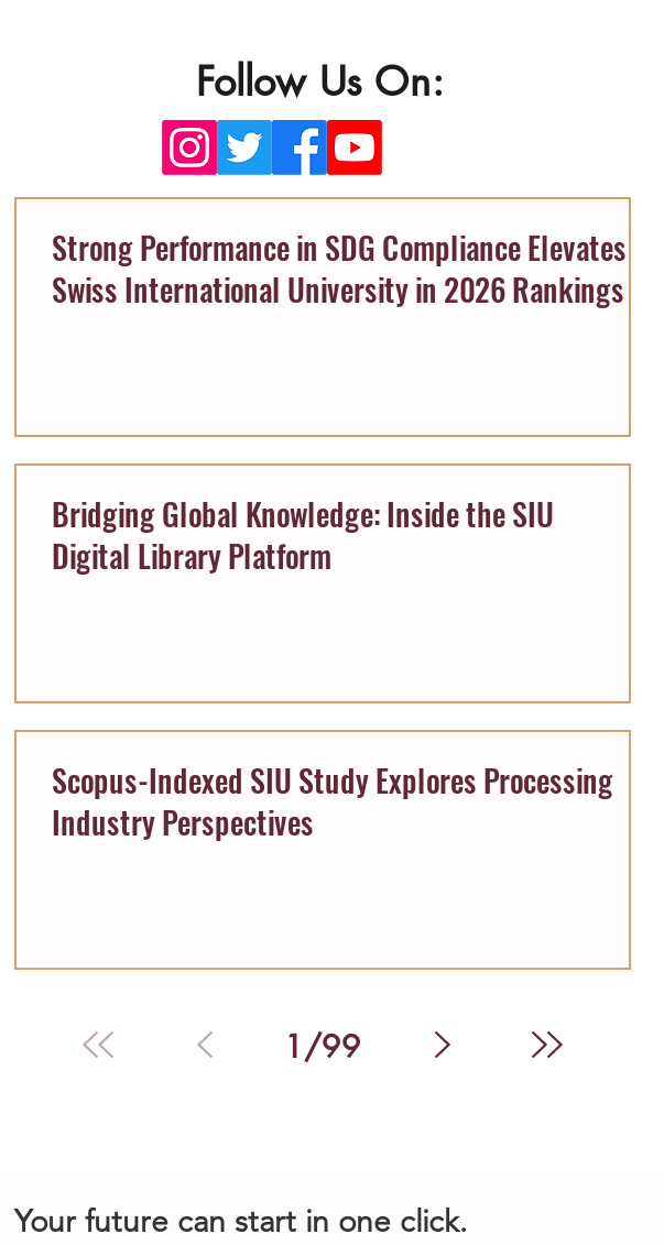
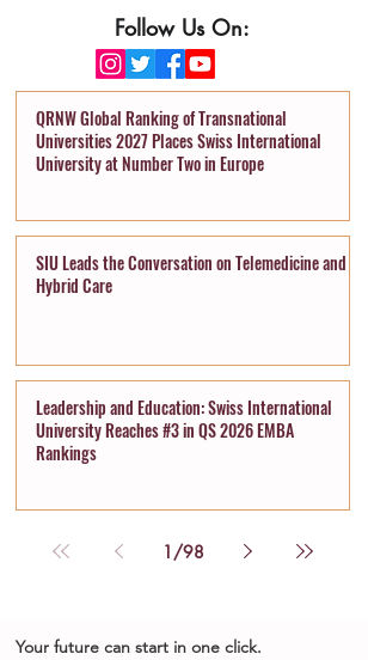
[52,223,627,312] Strong Performance in SDG Compliance Elevates | Swiss International University in 2026 Rankings -> [36,105,321,176] QRNW Global Ranking of Transnational | Universities 2027 Places Swiss International | University at Number Two in Europe
[52,490,554,578] Bridging Global Knowledge: Inside the SIU | Digital Library Platform -> [36,250,346,298] SIU Leads the Conversation on Telemedicine and | Hybrid Care
[52,756,613,844] Scopus-Indexed SIU Study Explores Processing | Industry Perspectives -> [36,395,332,465] Leadership and Education: Swiss International | University Reaches #3 in QS 2026 EMBA | Rankings
[284,1024,361,1066] 1 /99 -> [162,540,204,563] 1 /98

